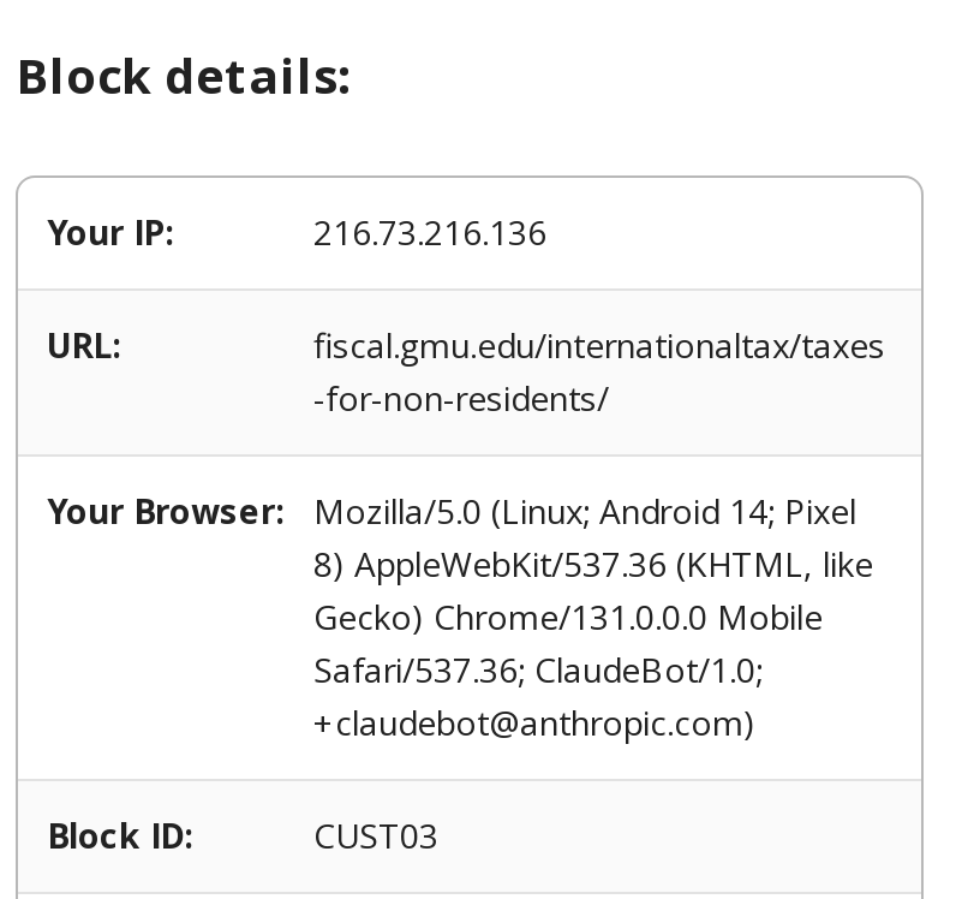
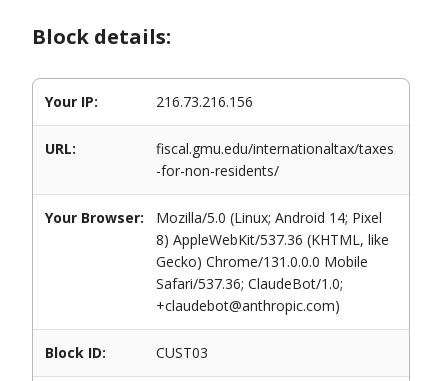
[313,209,546,255] 216.73.216.136 -> [156,92,253,111] 216.73.216.156

